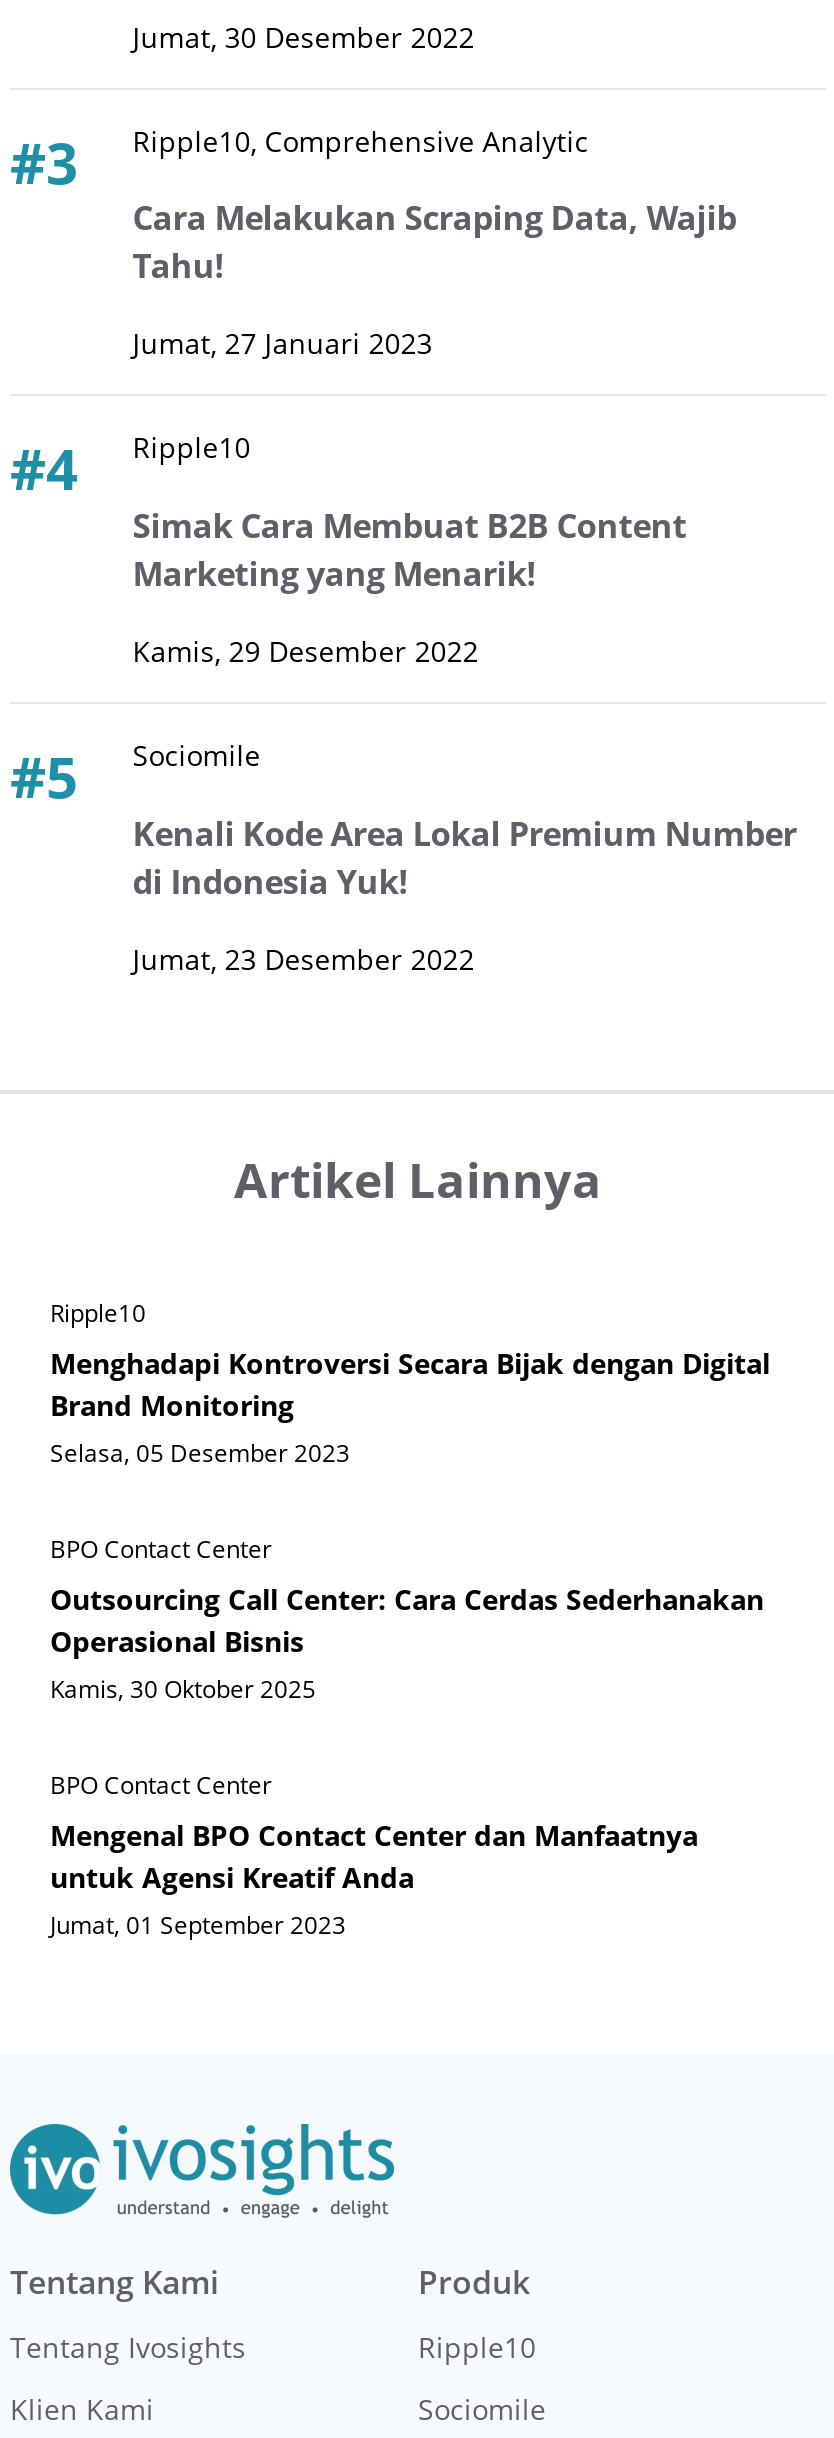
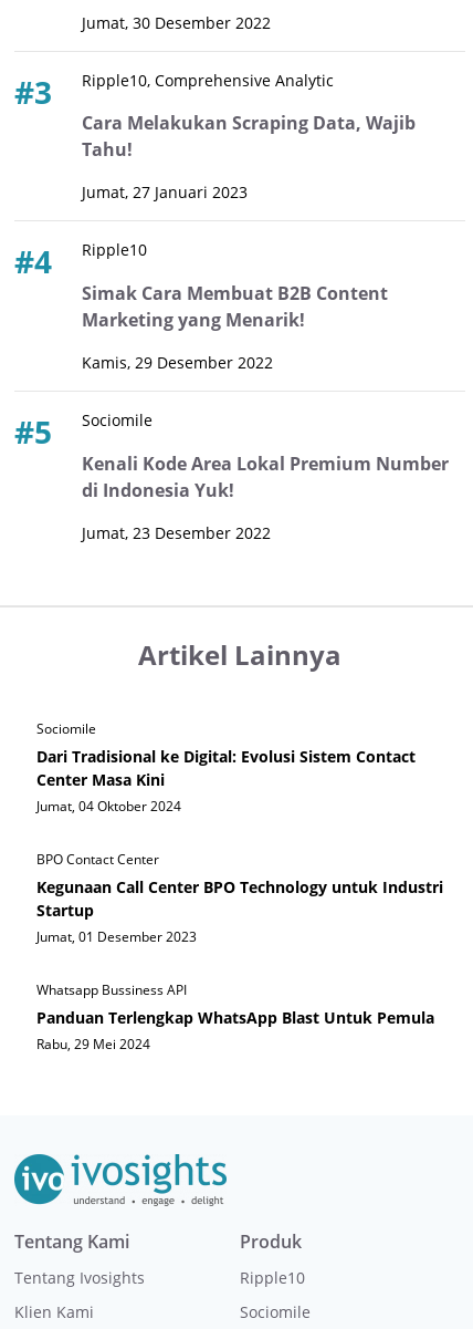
[50,1296,770,1470] Ripple10 | Menghadapi Kontroversi Secara Bijak dengan Digital | Brand Monitoring | Selasa, 05 Desember 2023 -> [36,719,416,816] Sociomile | Dari Tradisional ke Digital: Evolusi Sistem Contact | Center Masa Kini | Jumat, 04 Oktober 2024
[50,1580,764,1706] Outsourcing Call Center: Cara Cerdas Sederhanakan | Operasional Bisnis | Kamis, 30 Oktober 2025 -> [36,876,443,946] Kegunaan Call Center BPO Technology untuk Industri | Startup | Jumat, 01 Desember 2023
[50,1768,698,1942] BPO Contact Center | Mengenal BPO Contact Center dan Manfaatnya | untuk Agensi Kreatif Anda | Jumat, 01 September 2023 -> [36,980,434,1053] Whatsapp Bussiness API | Panduan Terlengkap WhatsApp Blast Untuk Pemula | Rabu, 29 Mei 2024

